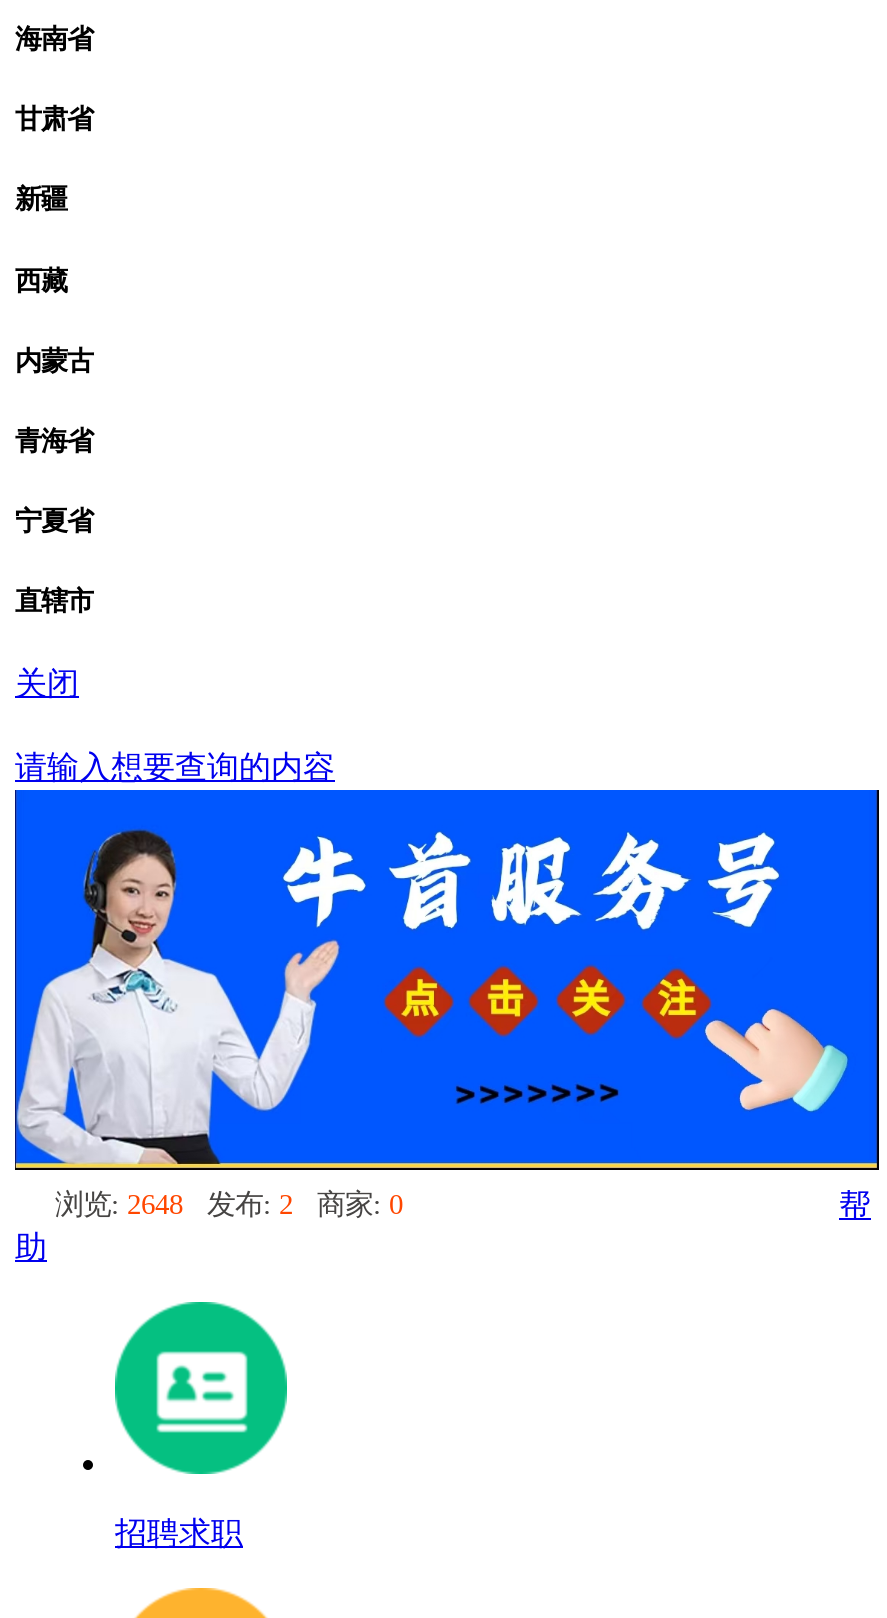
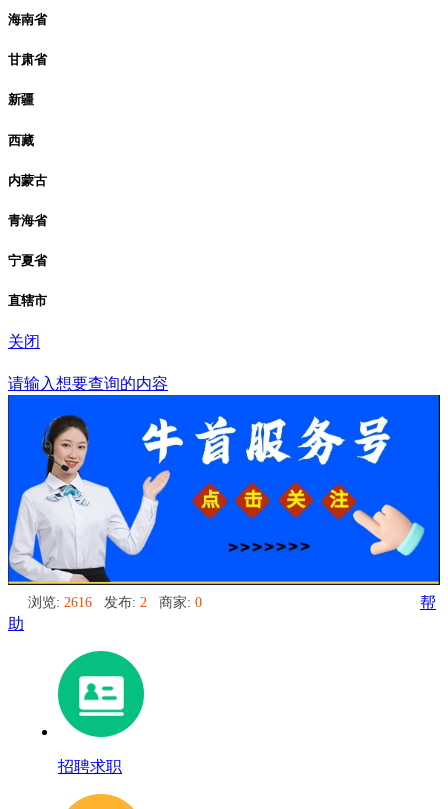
[55,1188,411,1220] 浏览: 2648发布: 2商家: 0 -> [28,594,206,610] 浏览: 2616发布: 2商家: 0

